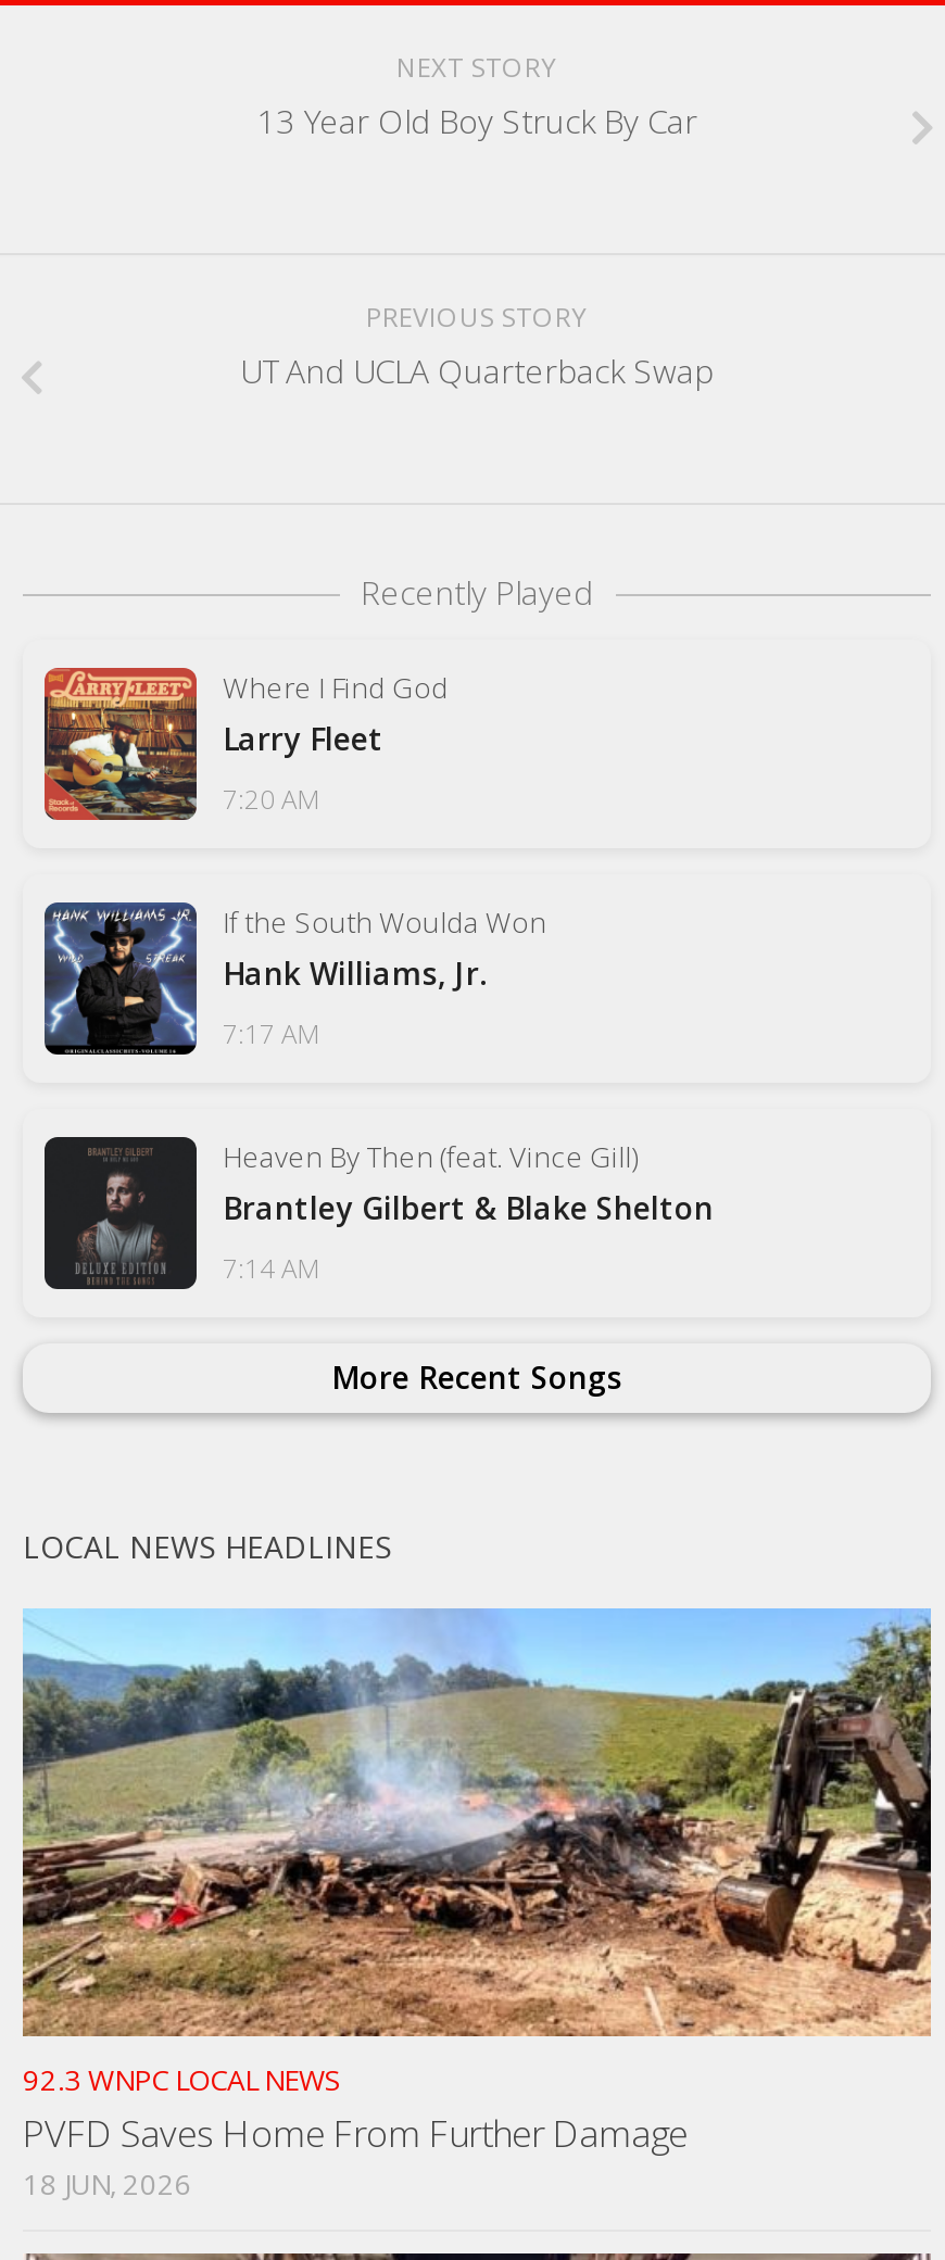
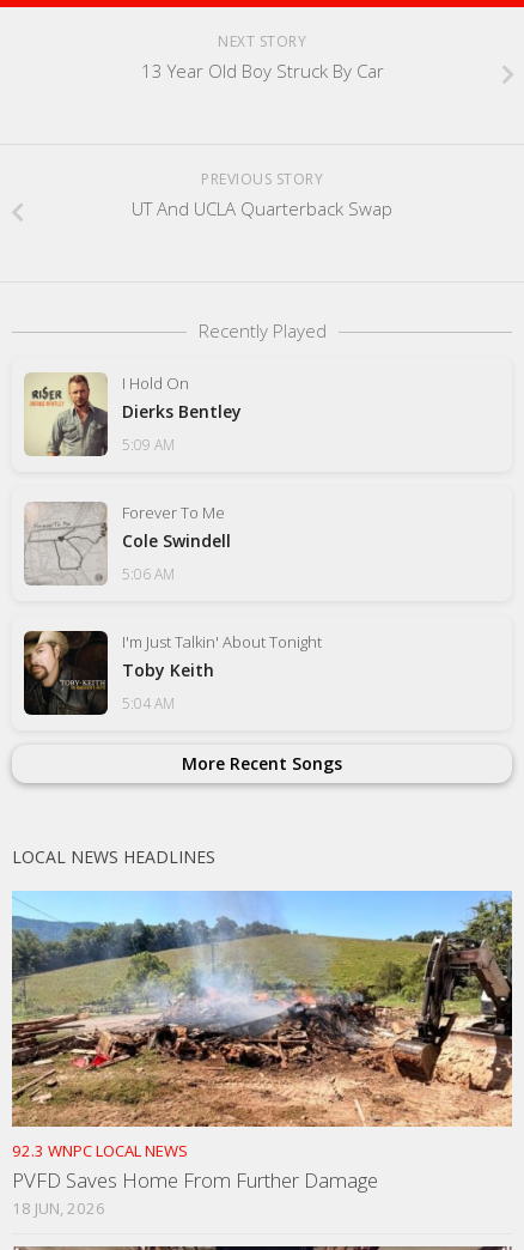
[42,666,449,820] [image] | Where I Find God | Larry Fleet -> [24,372,242,456] [image] | I Hold On | Dierks Bentley
[223,780,318,817] 7:20 AM -> [122,434,175,455] 5:09 AM
[42,900,546,1057] [image] | If the South Woulda Won | Hank Williams, Jr. -> [24,501,231,585] [image] | Forever To Me | Cole Swindell
[223,1015,318,1052] 7:17 AM -> [122,564,175,584] 5:06 AM
[45,1135,714,1283] [image] | Heaven By Then (feat. Vince Gill) | Brantley Gilbert & Blake Shelton -> [24,630,322,712] [image] | I'm Just Talkin' About Tonight | Toby Keith
[223,1250,318,1286] 7:14 AM -> [122,693,175,713] 5:04 AM

